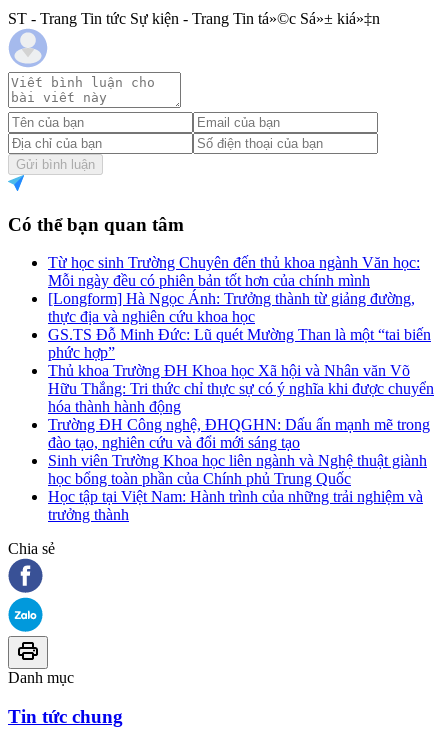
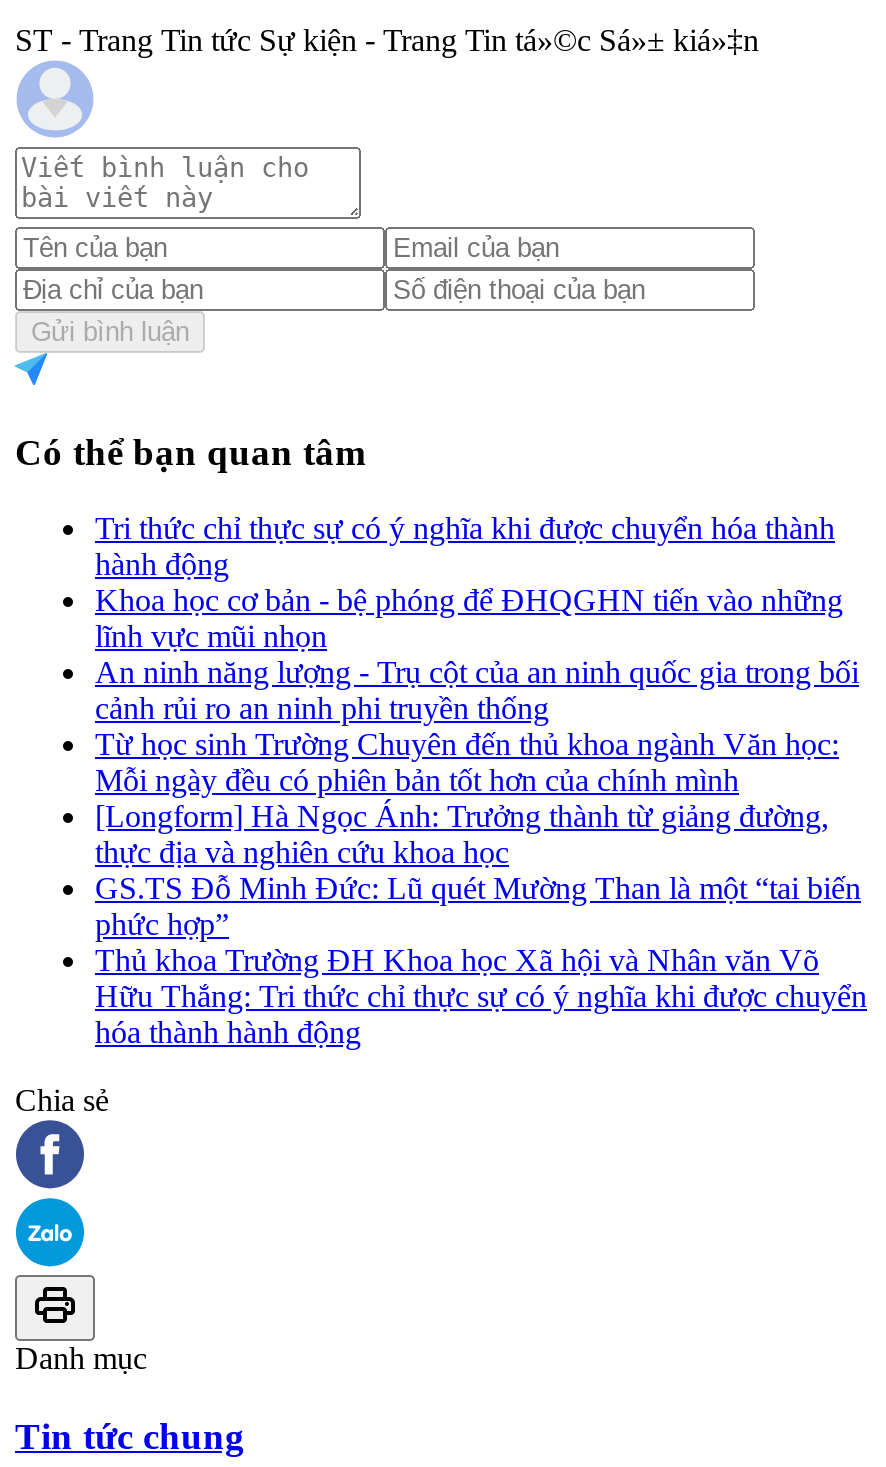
none -> [95,512,859,726] Tri thức chỉ thực sự có ý nghĩa khi được chuyển hóa thành | hành động | Khoa học cơ bản - bệ phóng để ĐHQGHN tiến vào những | lĩnh vực mũi nhọn | An ninh năng lượng - Trụ cột của an ninh quốc gia trong bối | cảnh rủi ro an ninh phi truyền thống
moved [48,254,434,415] -> [95,728,867,1050]: Từ học sinh Trường Chuyên đến thủ khoa ngành Văn học: | Mỗi ngày đều có phiên bản tốt hơn của chính mình | [Longform] Hà Ngọc Ánh: Trưởng thành từ giảng đường, | ... | Hữu Thắng: Tri thức chỉ thực sự có ý nghĩa khi được chuyển | hóa thành hành động
[48,416,430,523] Trường ĐH Công nghệ, ĐHQGHN: Dấu ấn mạnh mẽ trong | đào tạo, nghiên cứu và đổi mới sáng tạo | Sinh viên Trường Khoa học liên ngành và Nghệ thuật giành | học bổng toàn phần của Chính phủ Trung Quốc | Học tập tại Việt Nam: Hành trình của những trải nghiệm và | trưởng thành -> none

